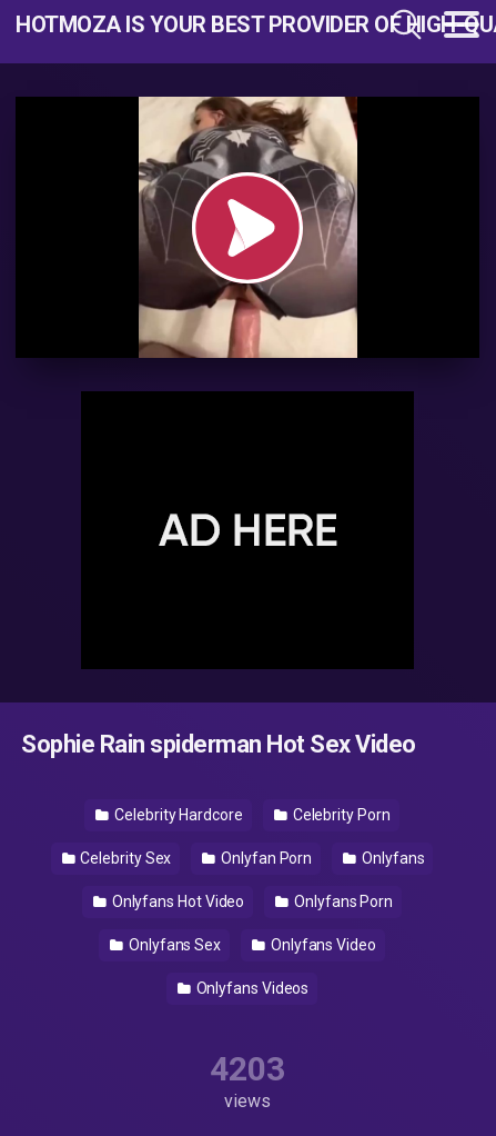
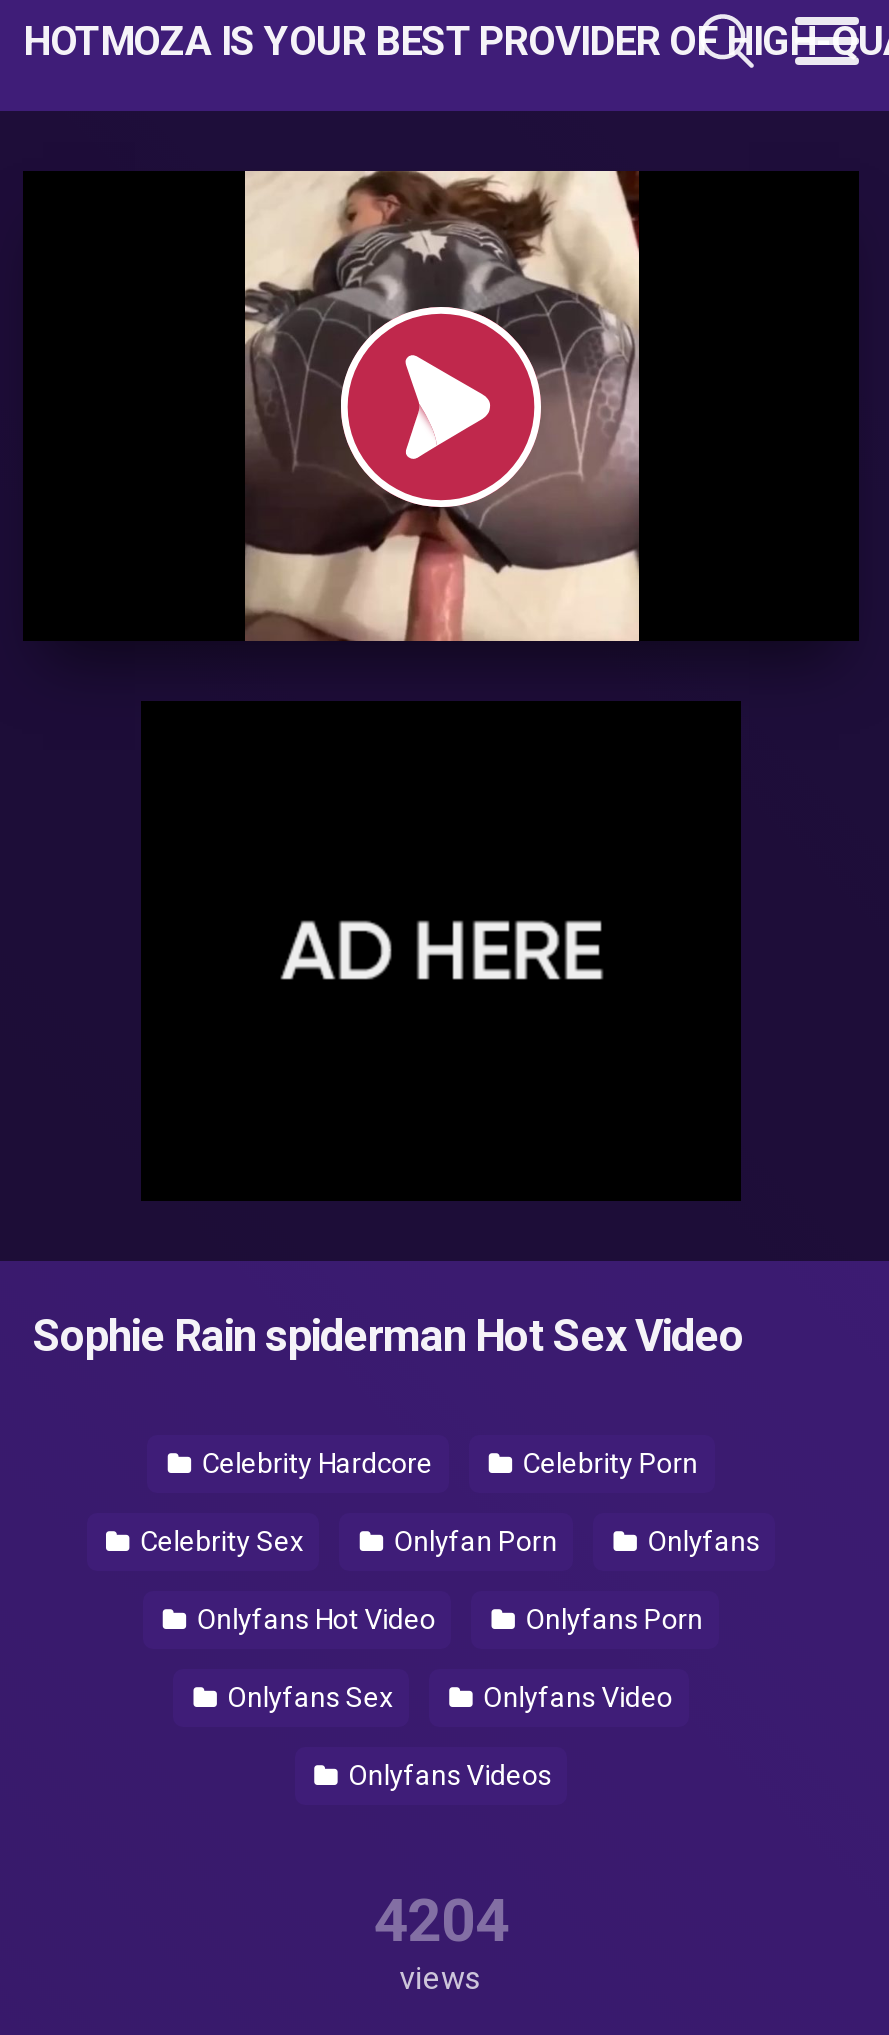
[210,1049,285,1088] 4203 -> [373,1885,509,1955] 4204

